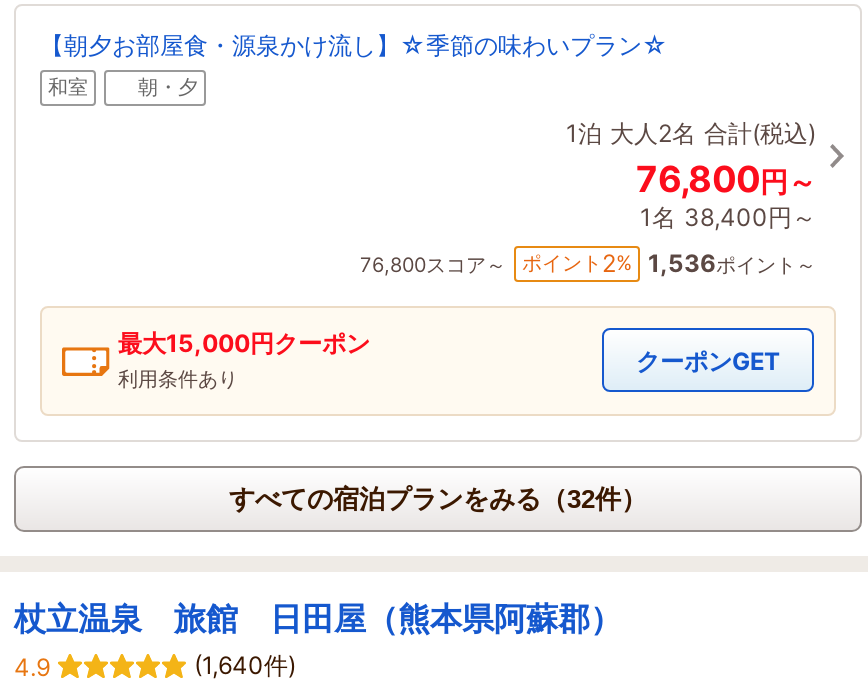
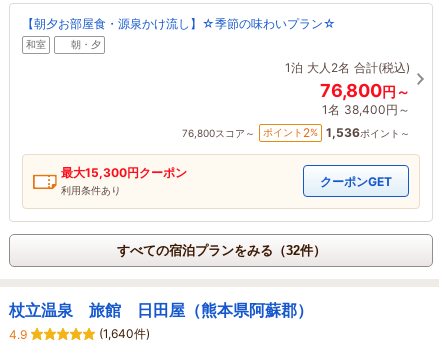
[118,328,370,358] 最大15,000円クーポン -> [61,165,187,180] 最大15,300円クーポン

